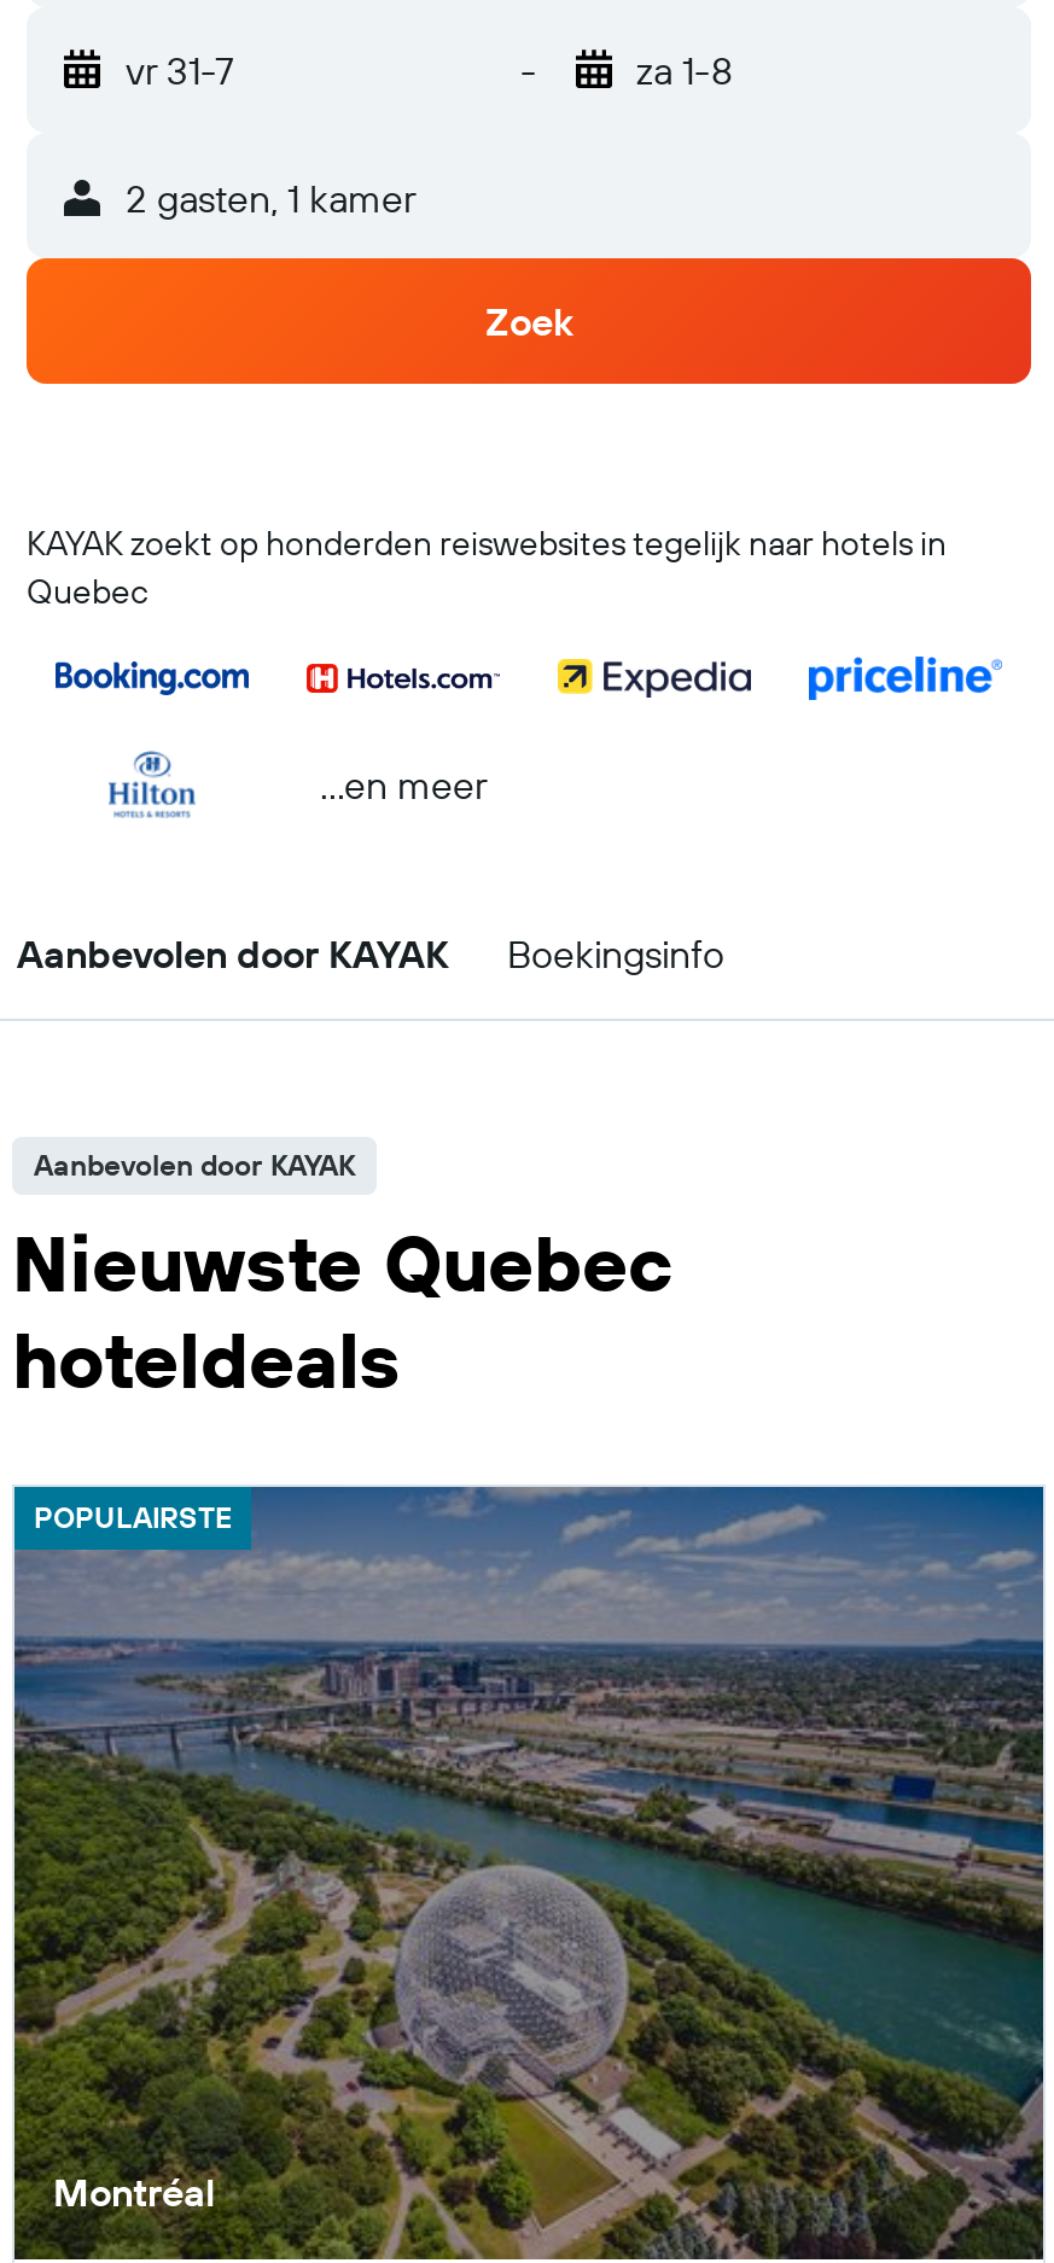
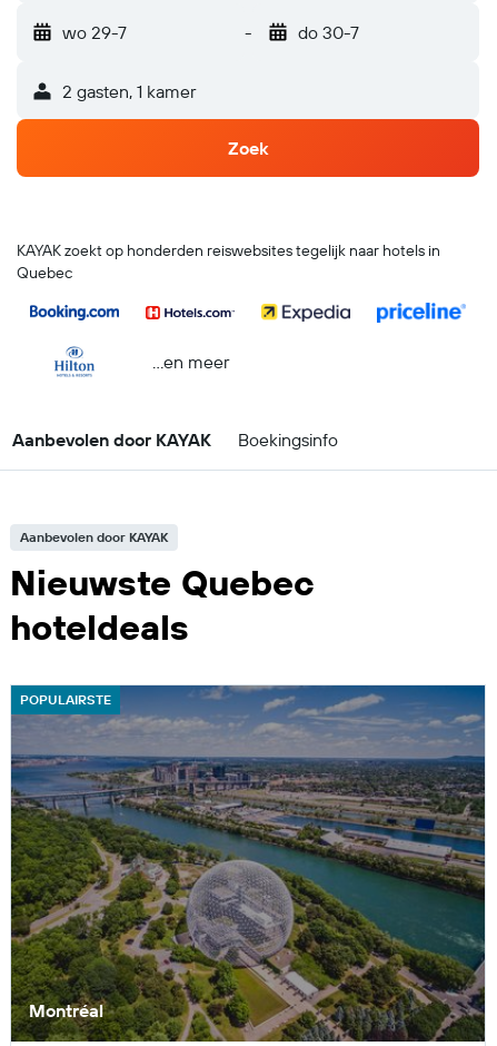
[126,46,234,94] vr 31-7 -> [62,21,127,43] wo 29-7
[636,46,733,94] za 1-8 -> [297,21,359,43] do 30-7

